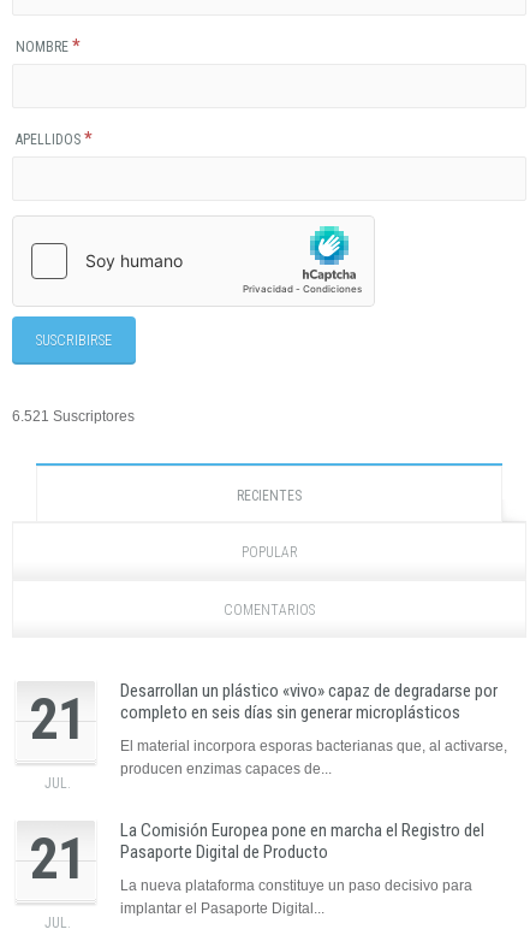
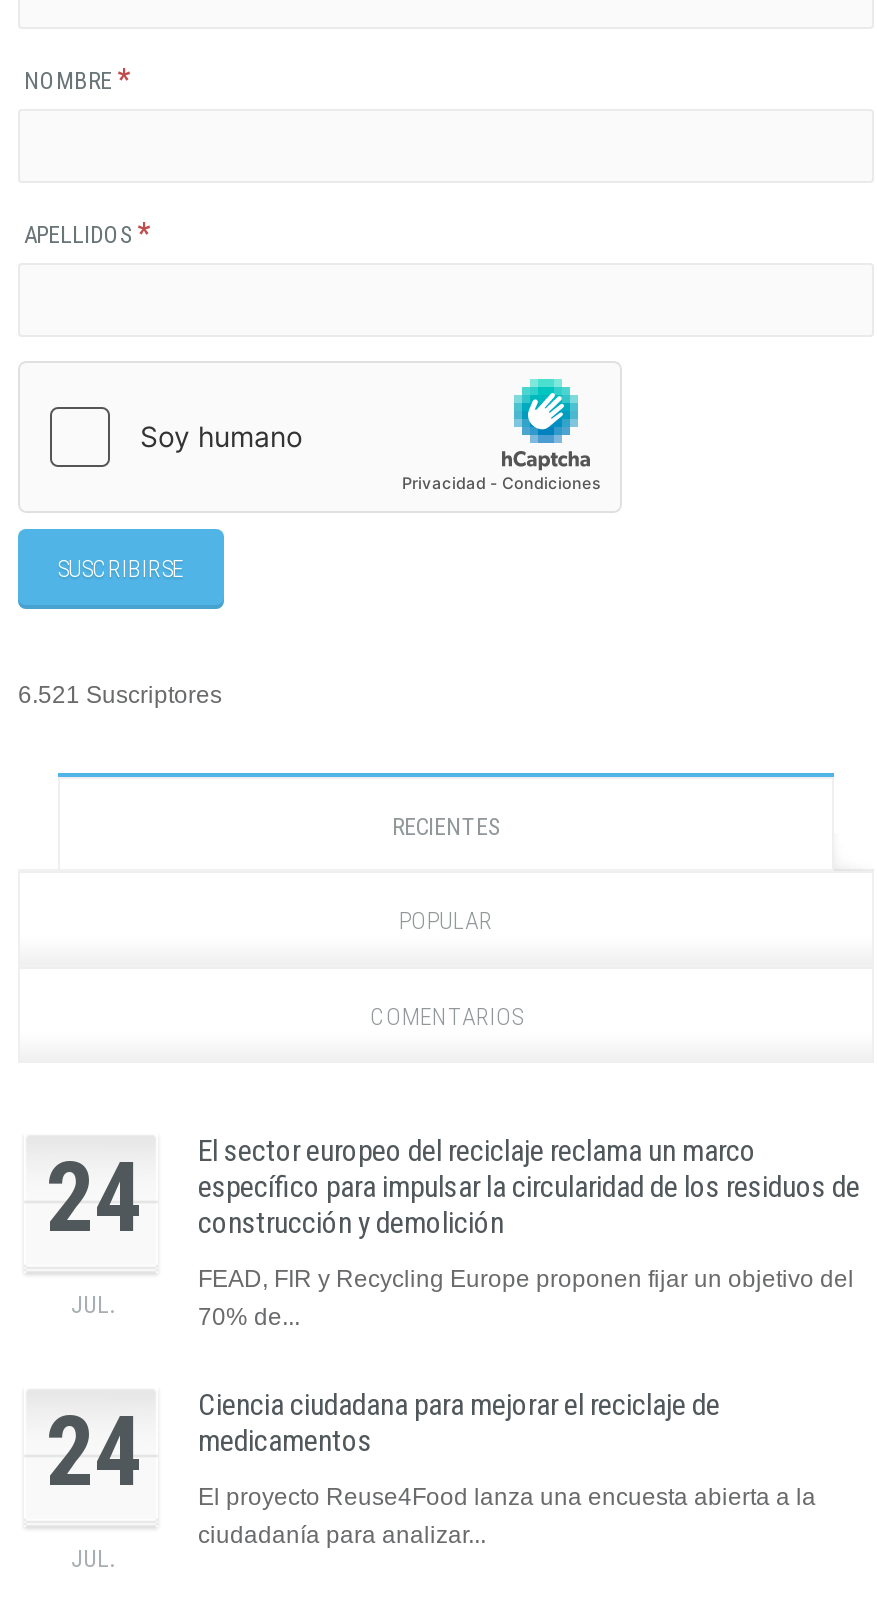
[29,684,87,753] 21 -> [46,1140,142,1254] 24
[120,680,498,723] Desarrollan un plástico «vivo» capaz de degradarse por | completo en seis días sin generar microplásticos -> [198,1132,860,1240] El sector europeo del reciclaje reclama un marco | específico para impulsar la circularidad de los residuos de | construcción y demolición
[120,737,507,777] El material incorpora esporas bacterianas que, al activarse, | producen enzimas capaces de... -> [198,1264,854,1330] FEAD, FIR y Recycling Europe proponen fijar un objetivo del | 70% de...
[29,824,87,892] 21 -> [46,1394,142,1508] 24
[120,819,484,862] La Comisión Europea pone en marcha el Registro del | Pasaporte Digital de Producto -> [198,1386,720,1458] Ciencia ciudadana para mejorar el reciclaje de | medicamentos
[120,877,472,917] La nueva plataforma constituye un paso decisivo para | implantar el Pasaporte Digital... -> [198,1482,816,1548] El proyecto Reuse4Food lanza una encuesta abierta a la | ciudadanía para analizar...

